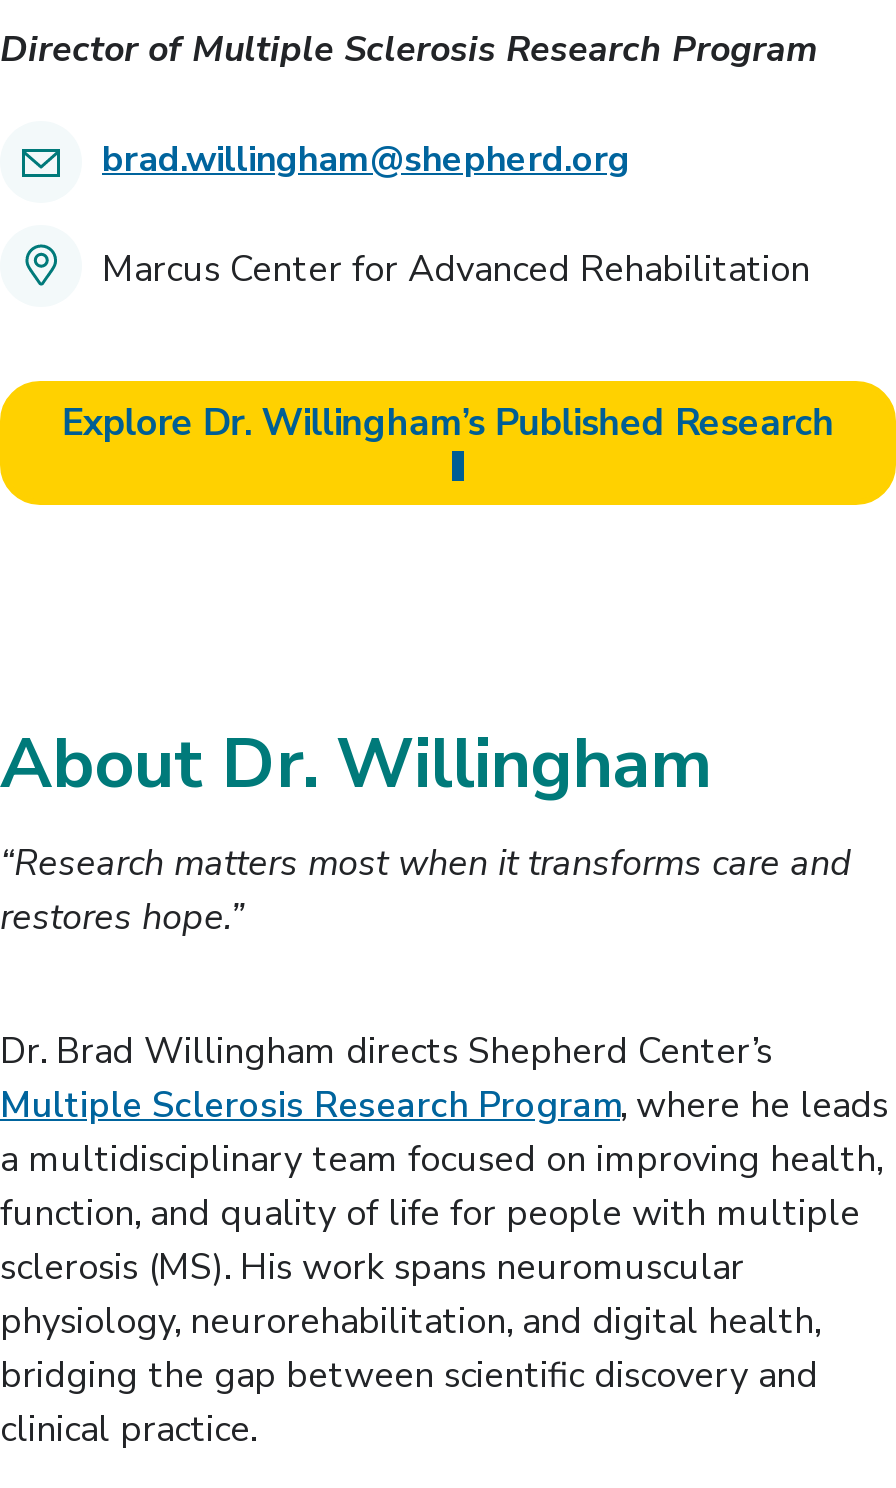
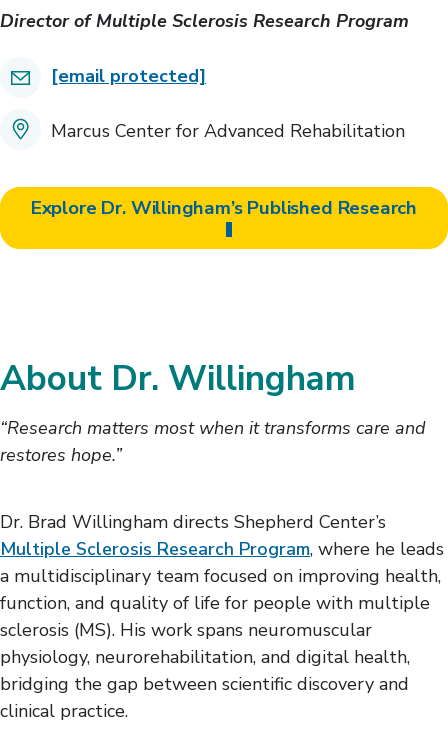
[102,134,630,182] brad.willingham@shepherd.org -> [51,63,206,87] [email protected]

